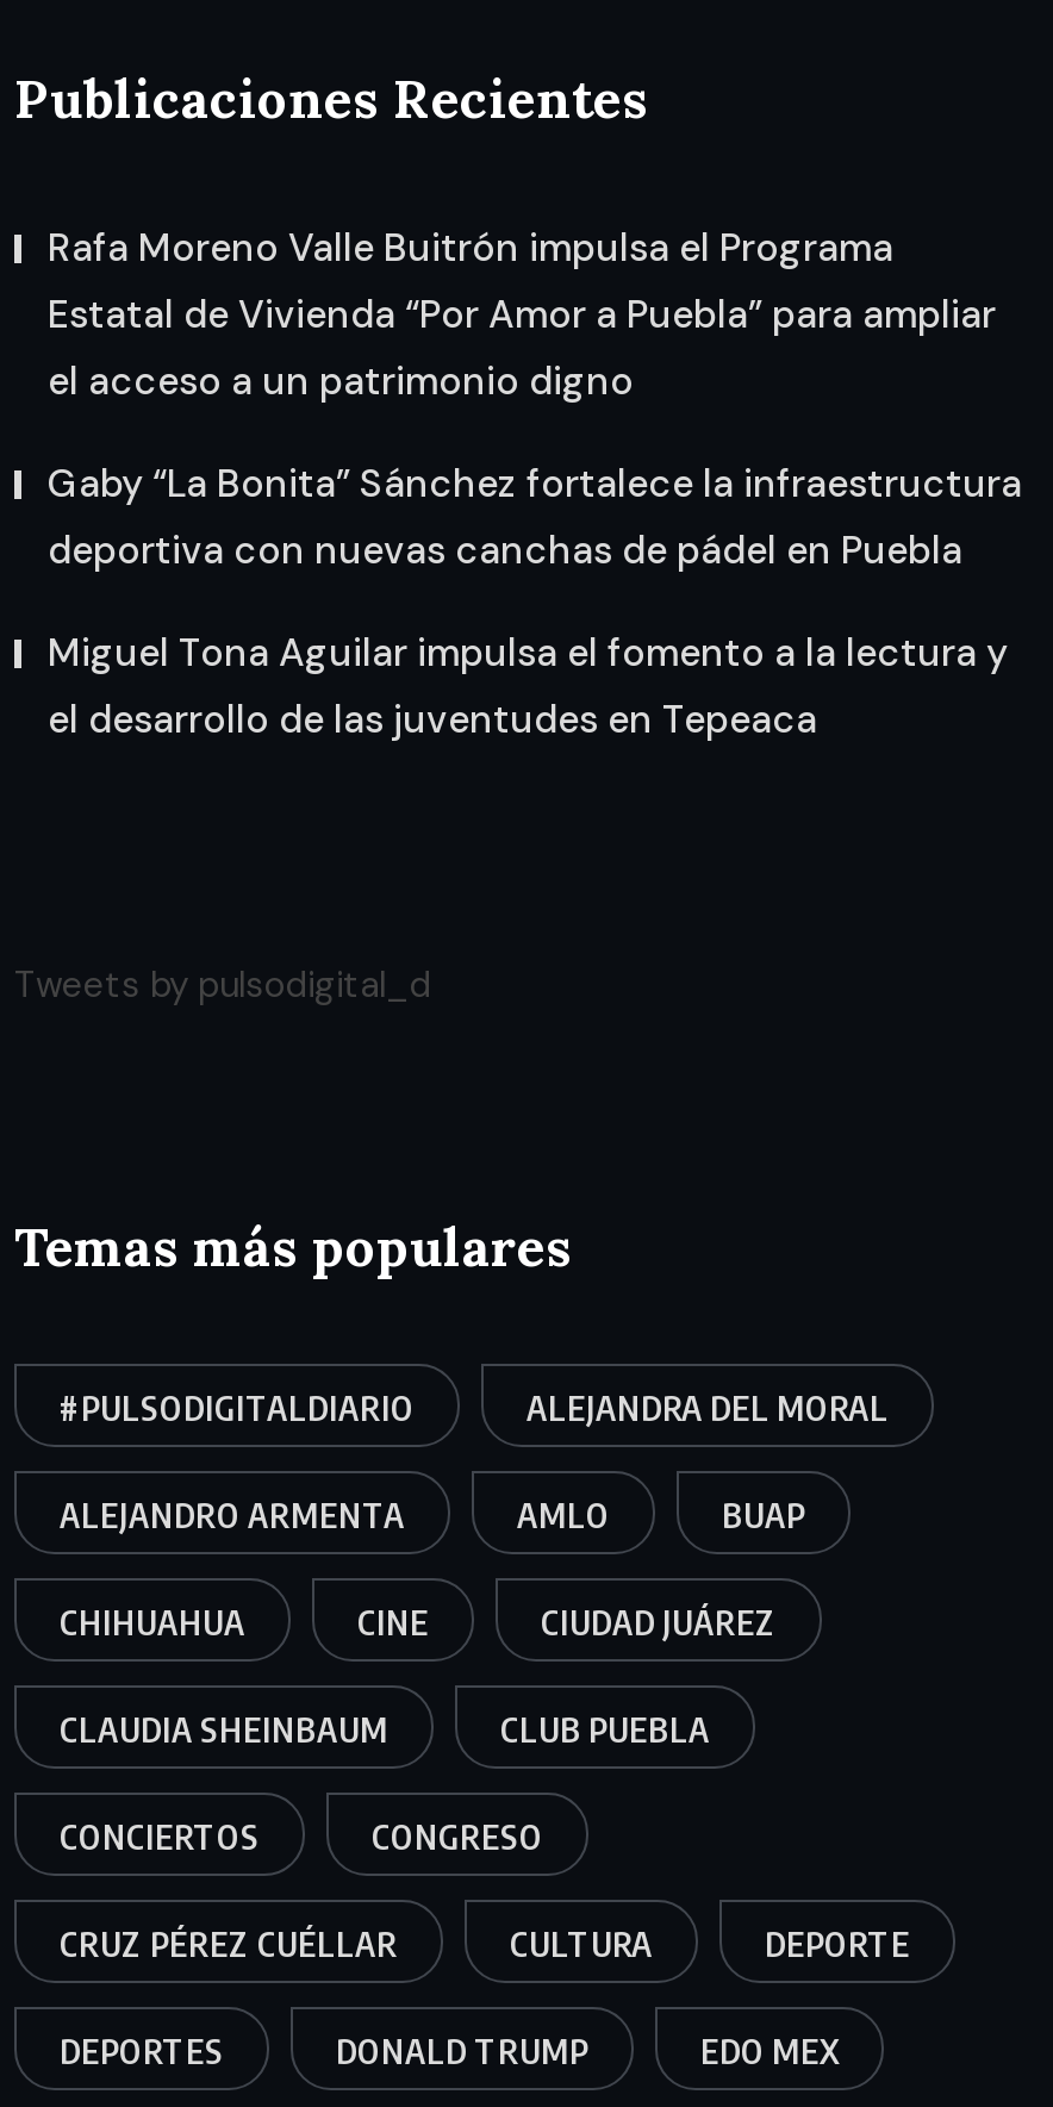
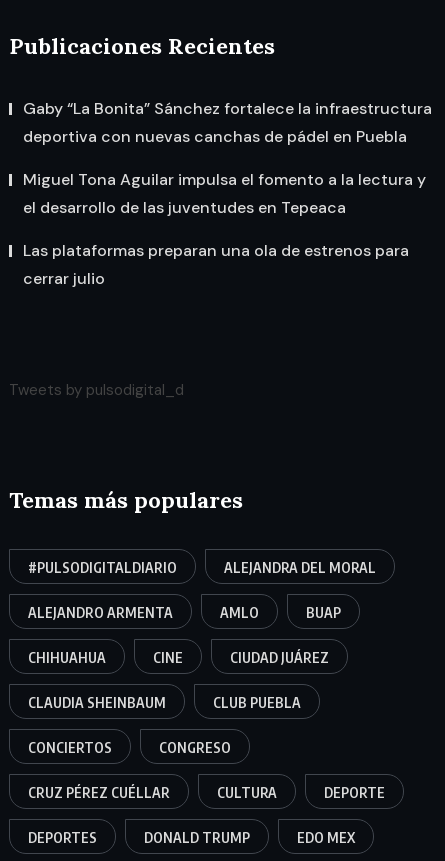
[48,223,996,407] Rafa Moreno Valle Buitrón impulsa el Programa | Estatal de Vivienda “Por Amor a Puebla” para ampliar | el acceso a un patrimonio digno -> none
moved [48,459,1022,745] -> [23,98,432,218]: Gaby “La Bonita” Sánchez fortalece la infraestructura | deportiva con nuevas canchas de pádel en Puebla | Miguel Tona Aguilar impulsa el fomento a la lectura y | el desarrollo de las juventudes en Tepeaca
none -> [23,240,409,289] Las plataformas preparan una ola de estrenos para | cerrar julio

